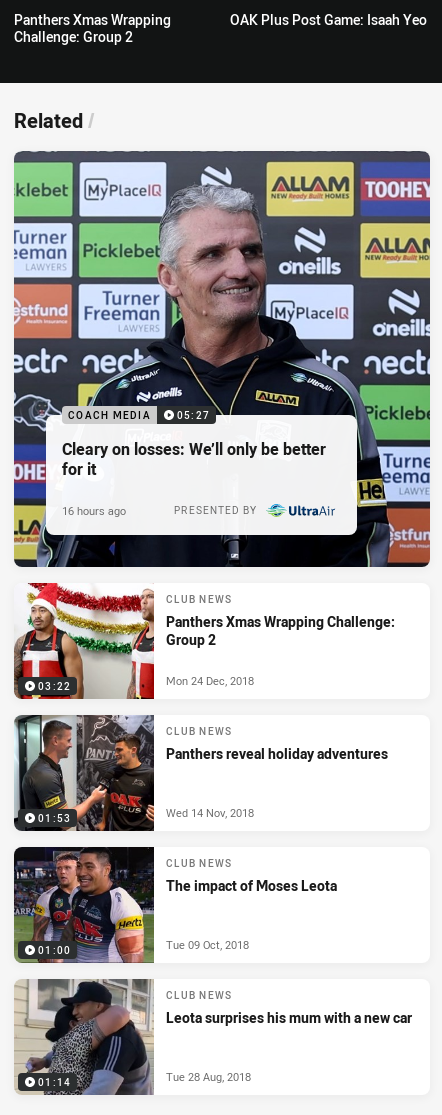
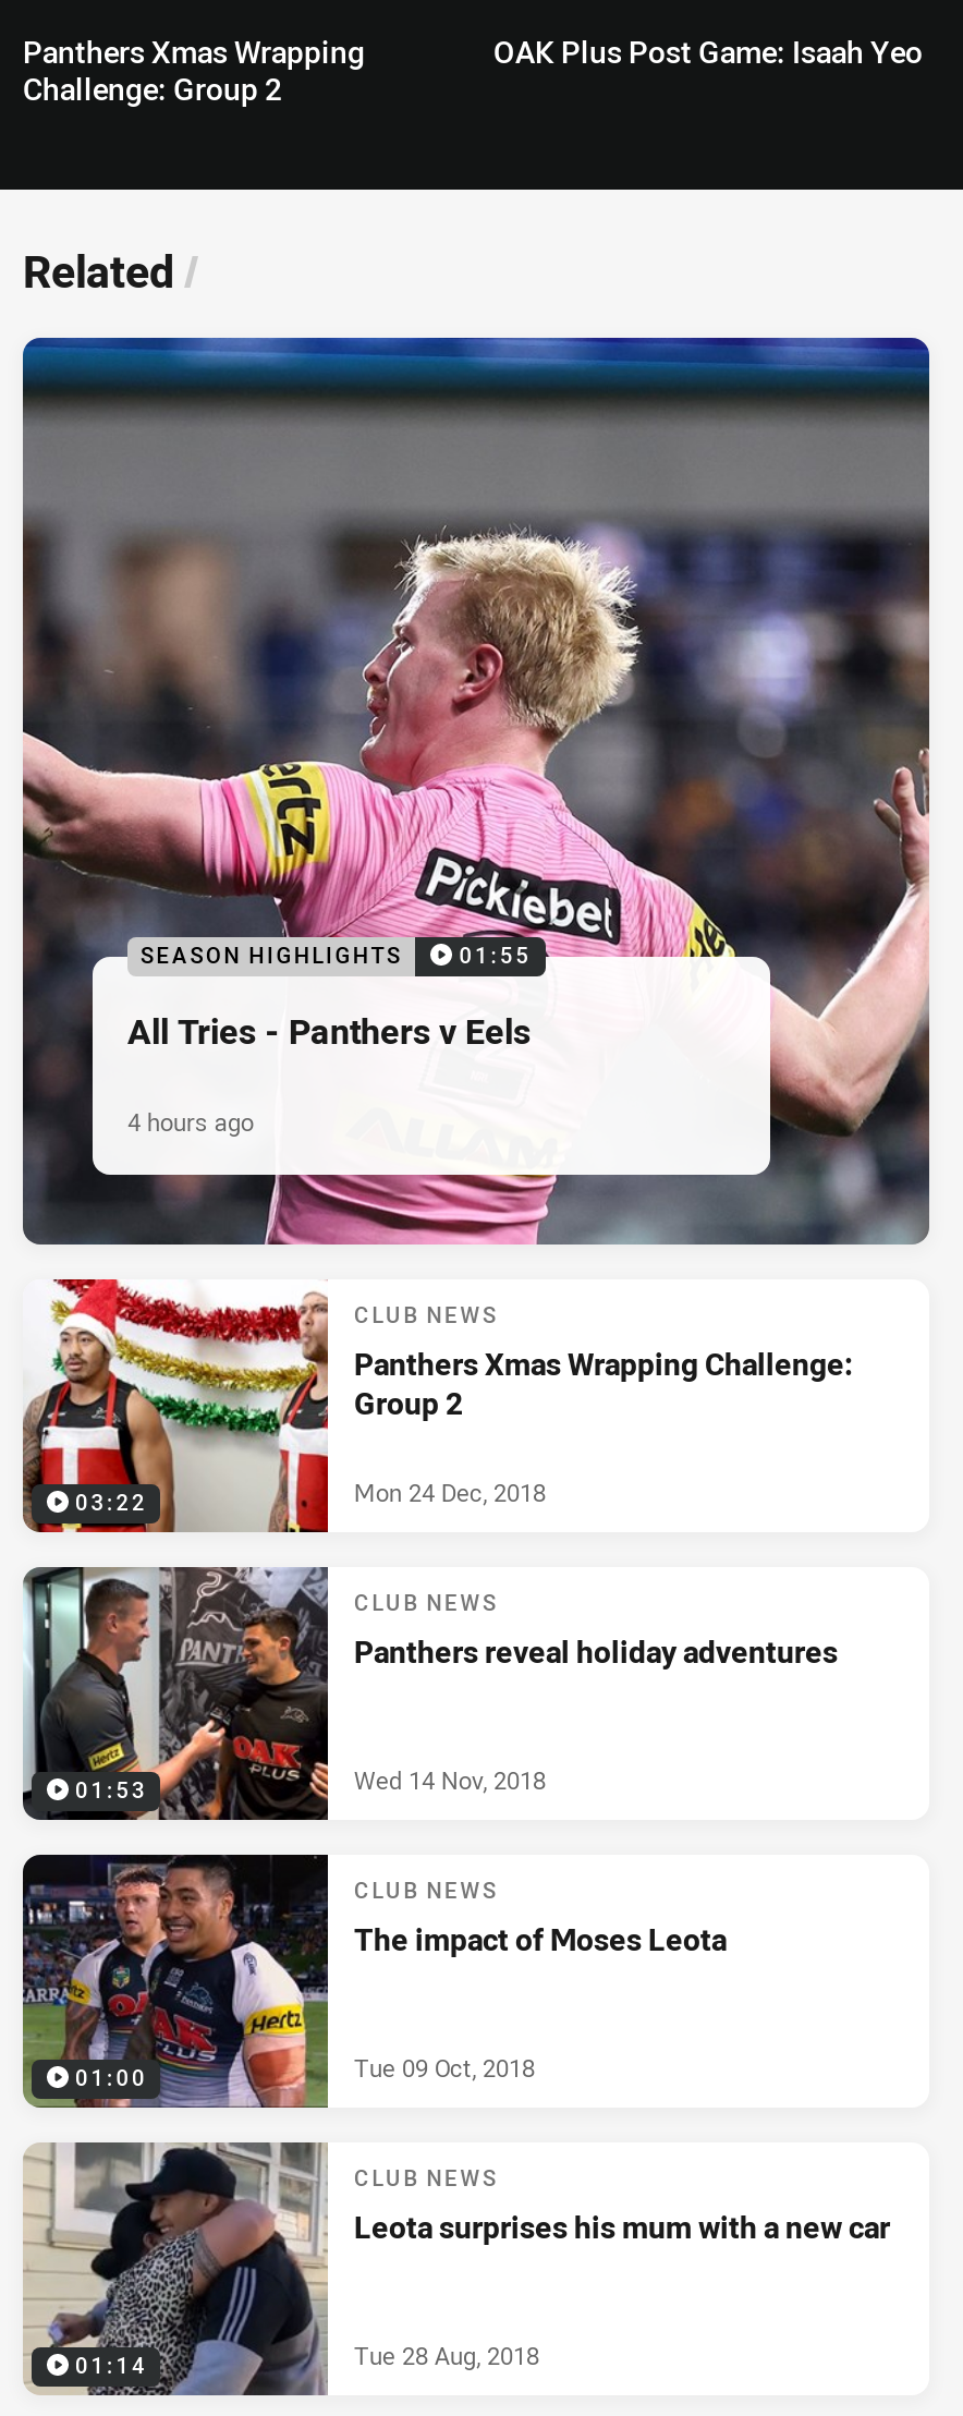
[13,151,431,568] [image] | COACH MEDIA | 05:27 -> [21,336,931,1247] [image] | SEASON HIGHLIGHTS | 01:55
[62,438,326,480] Cleary on losses: We’ll only be better | for it -> [127,1007,531,1054] All Tries - Panthers v Eels
[62,503,257,518] PRESENTED BY | 16 hours ago -> [127,1105,254,1137] 4 hours ago

